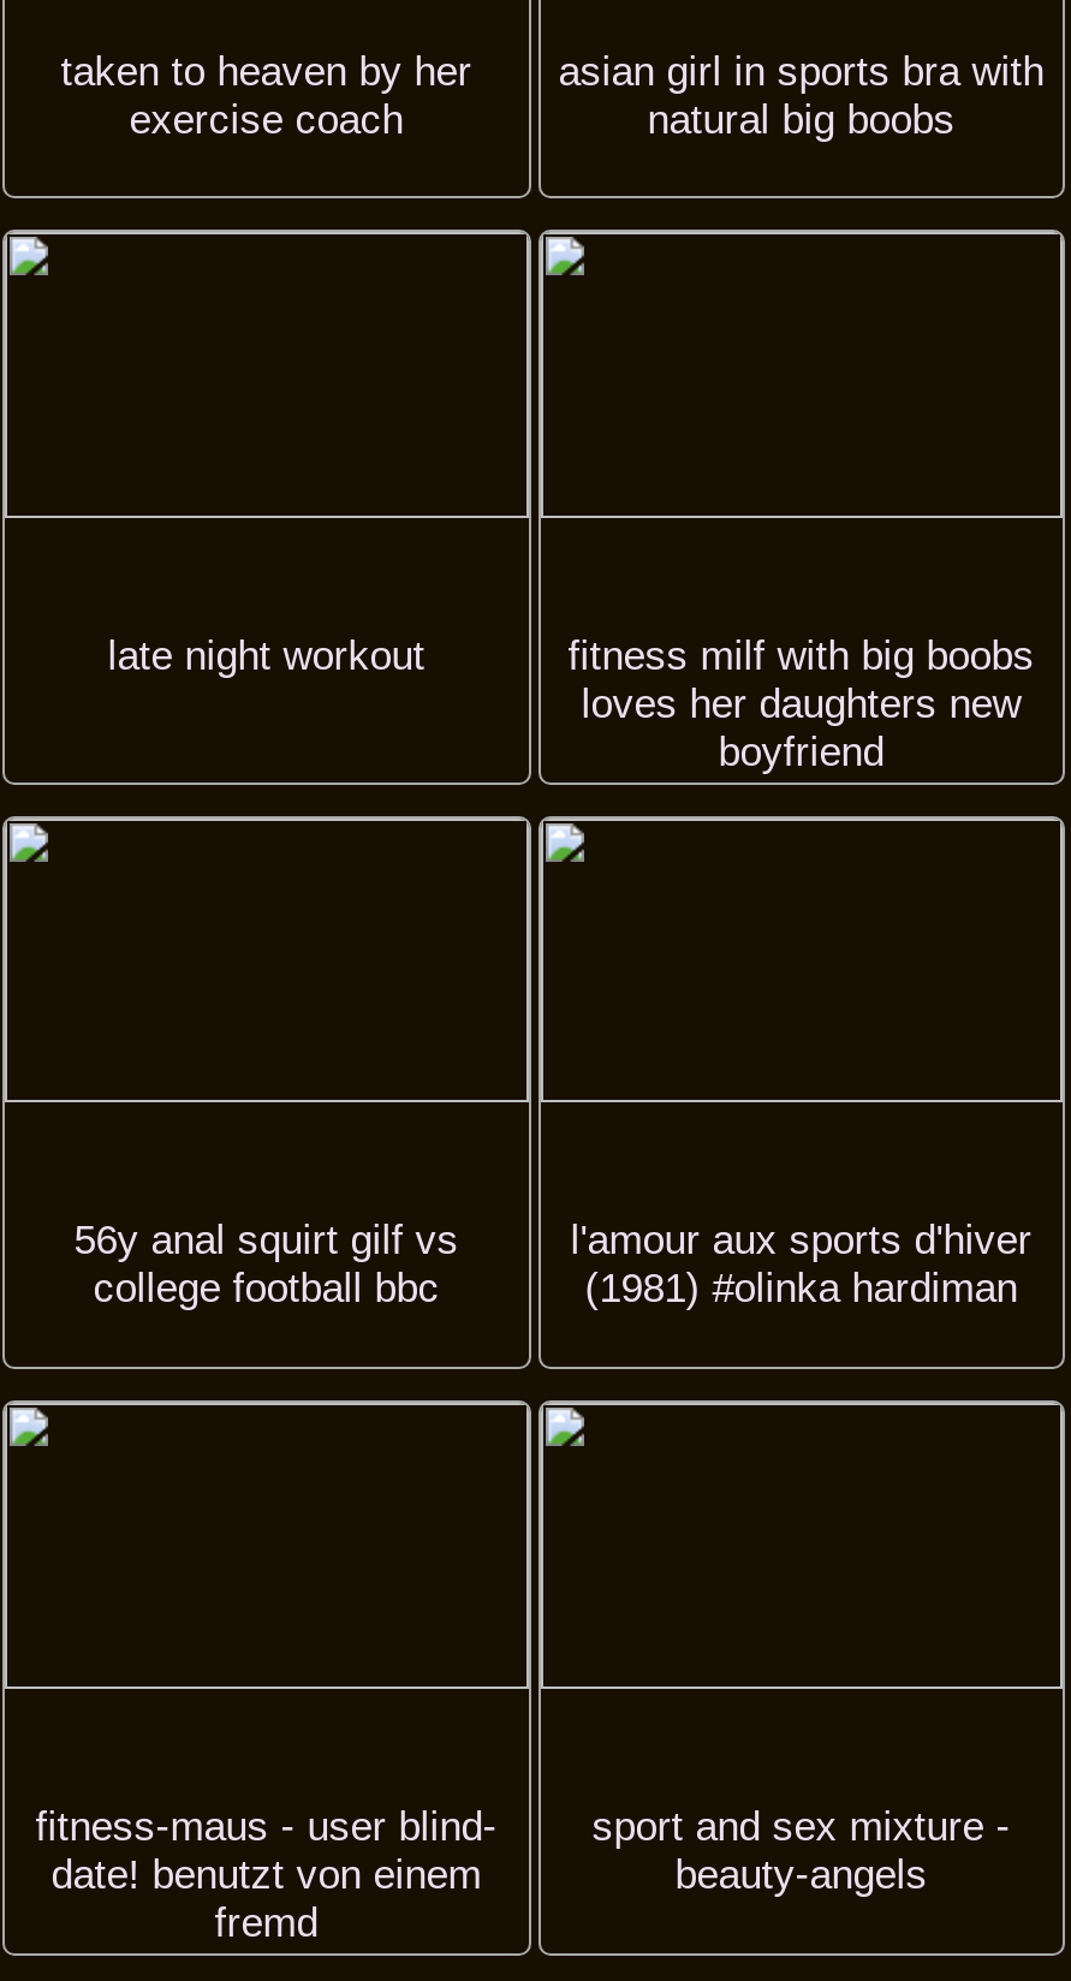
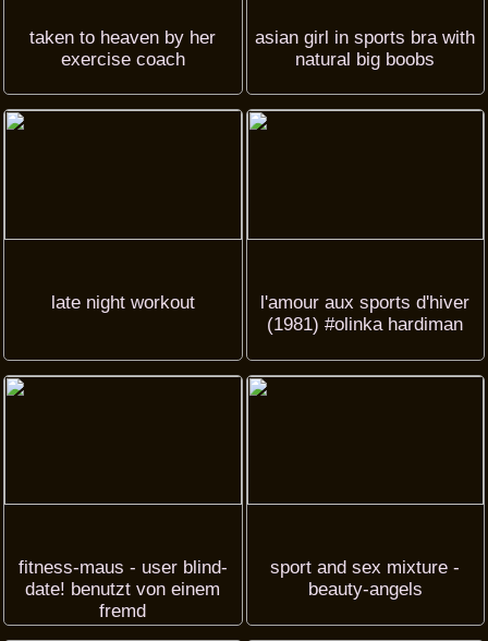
[568,633,1034,775] fitness milf with big boobs | loves her daughters new | boyfriend -> none
[74,1219,458,1313] 56y anal squirt gilf vs | college football bbc -> none

